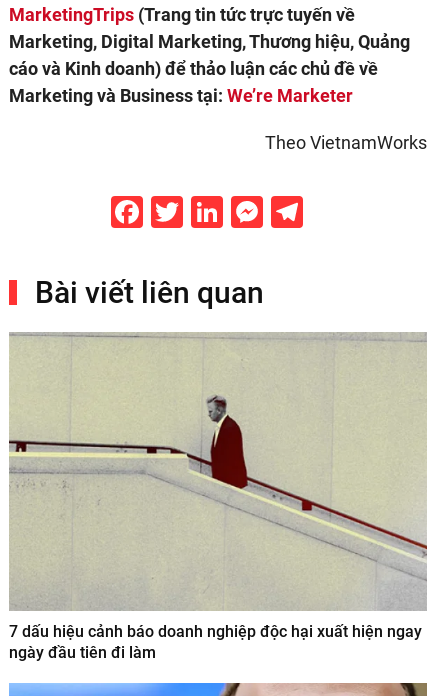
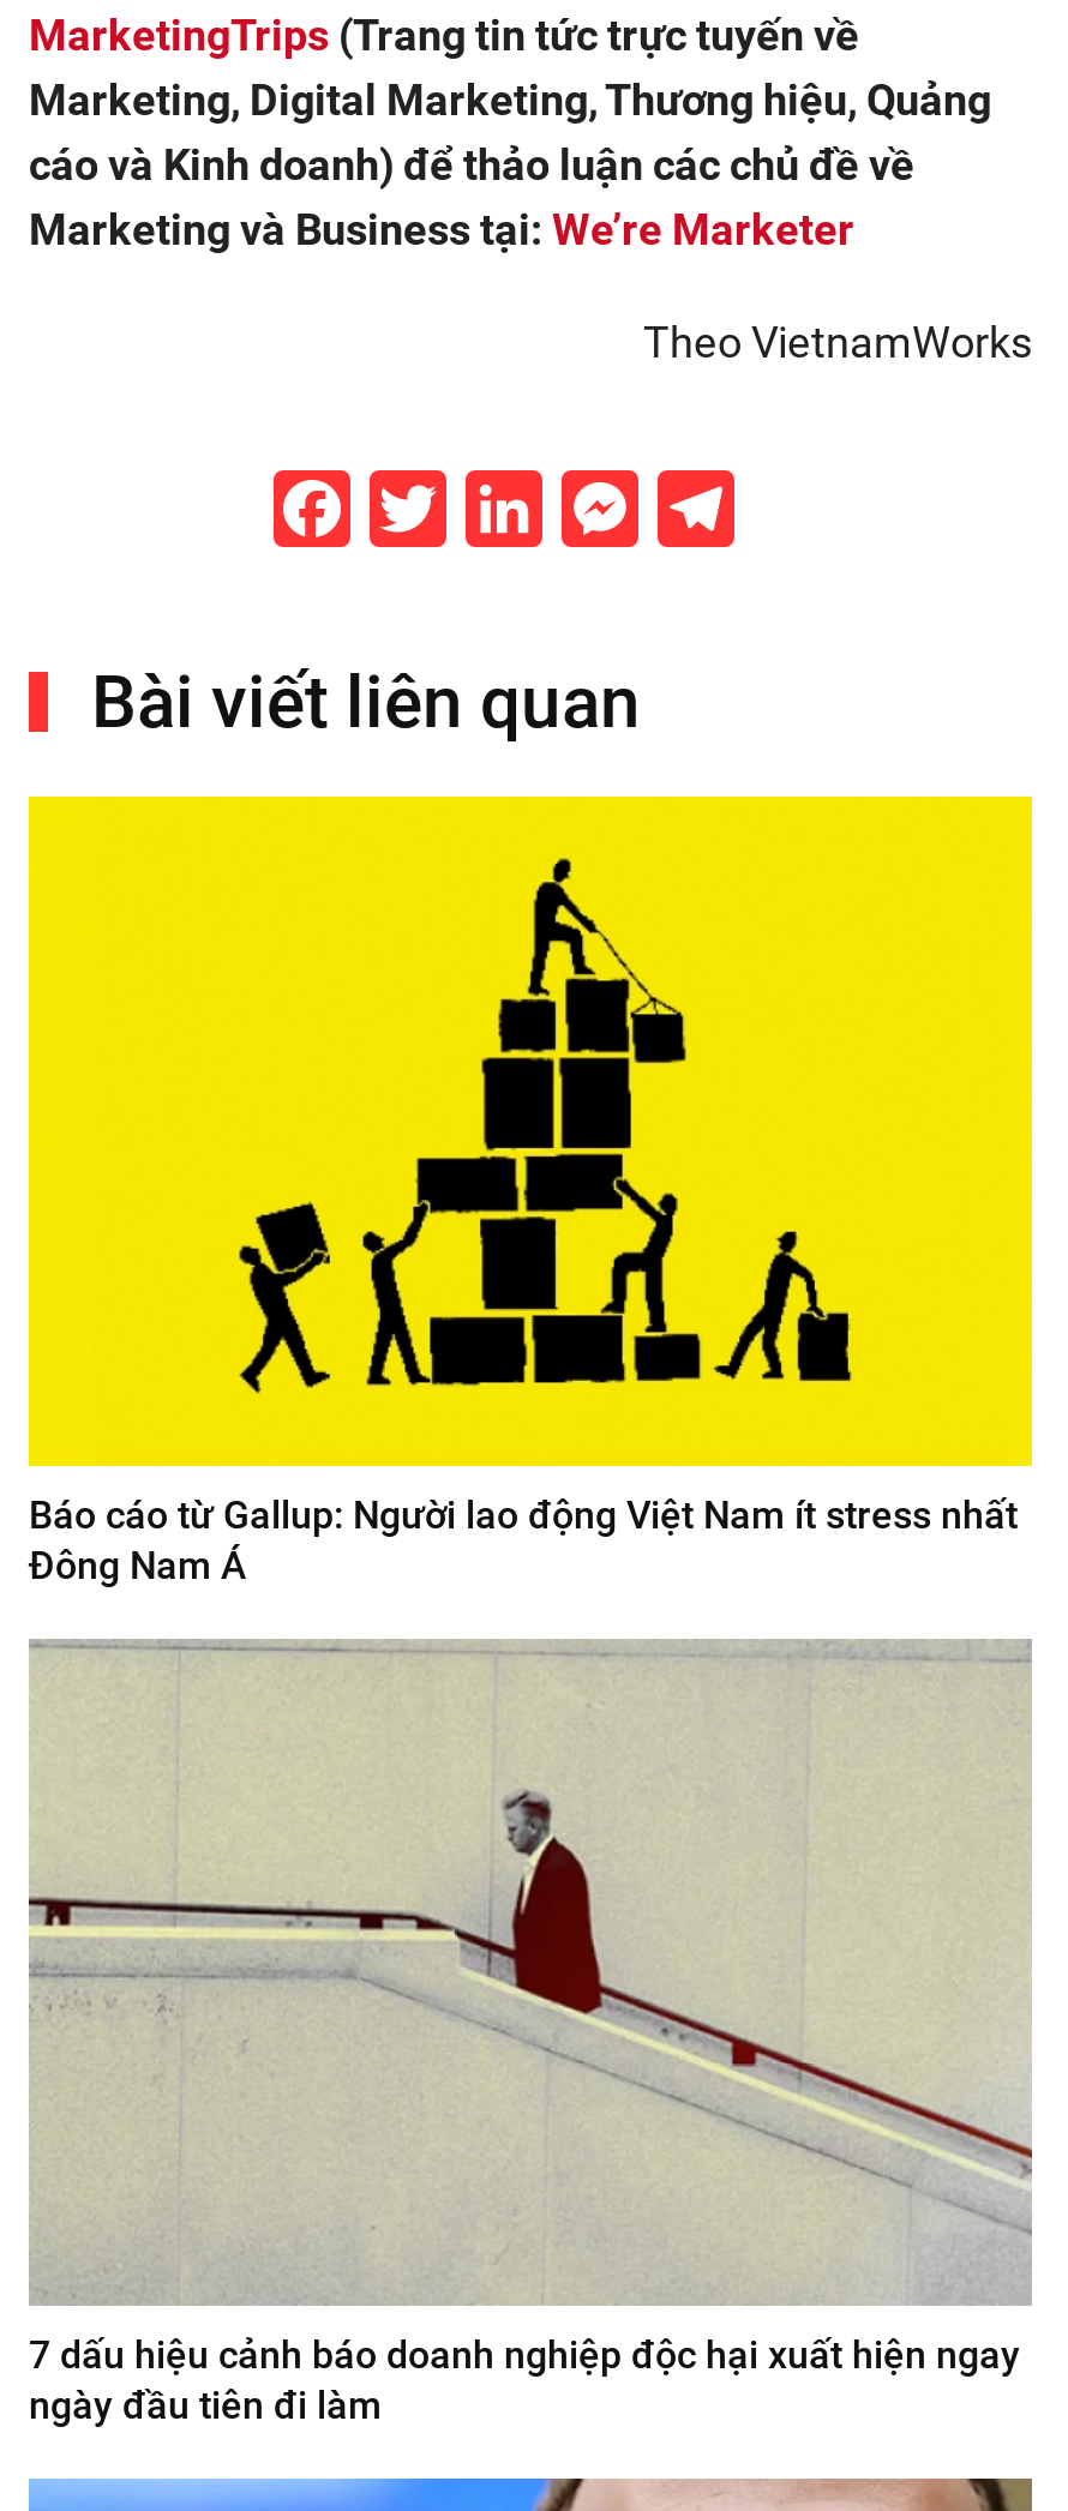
none -> [26,794,1034,1588] [image] | Báo cáo từ Gallup: Người lao động Việt Nam ít stress nhất | Đông Nam Á

